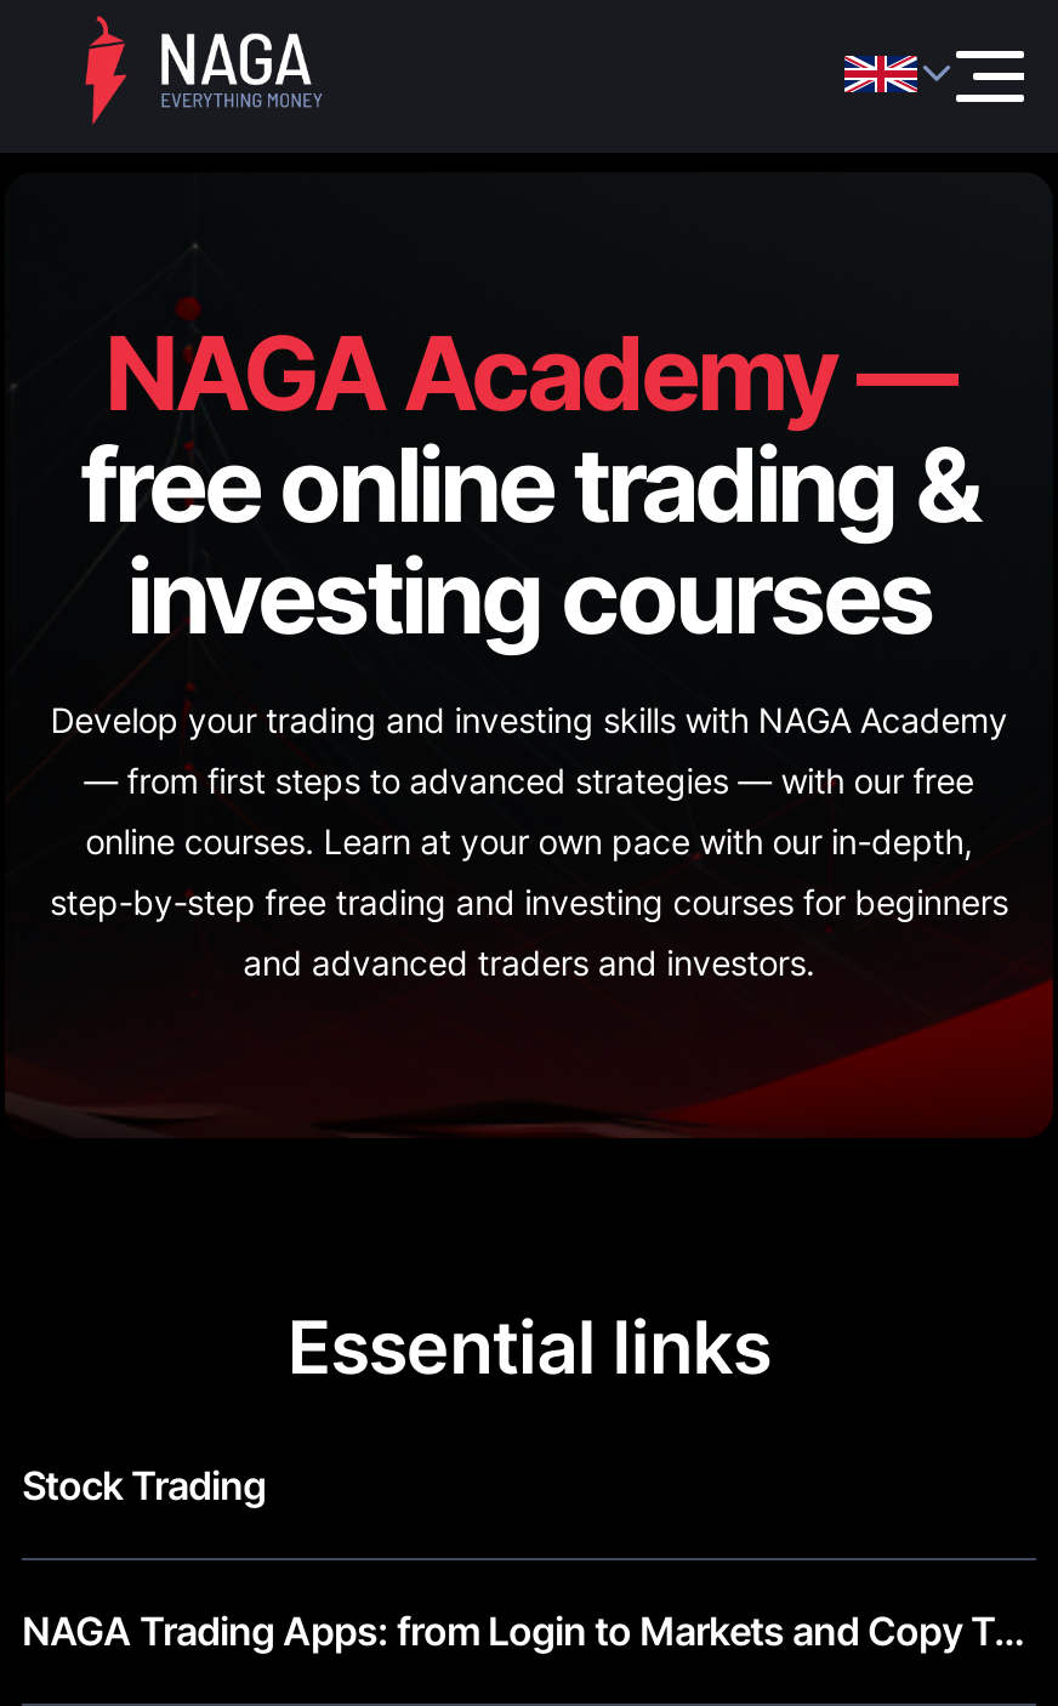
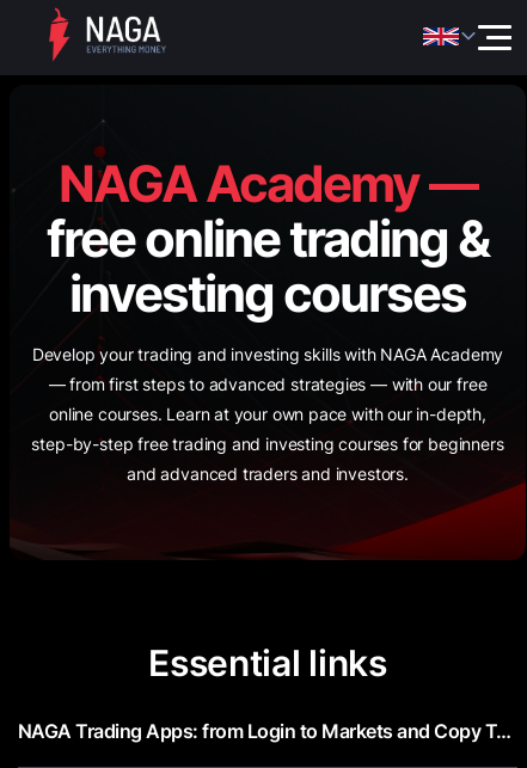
[22,1461,266,1509] Stock Trading -> none

